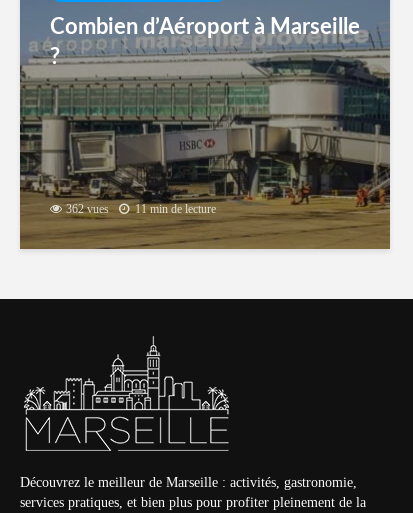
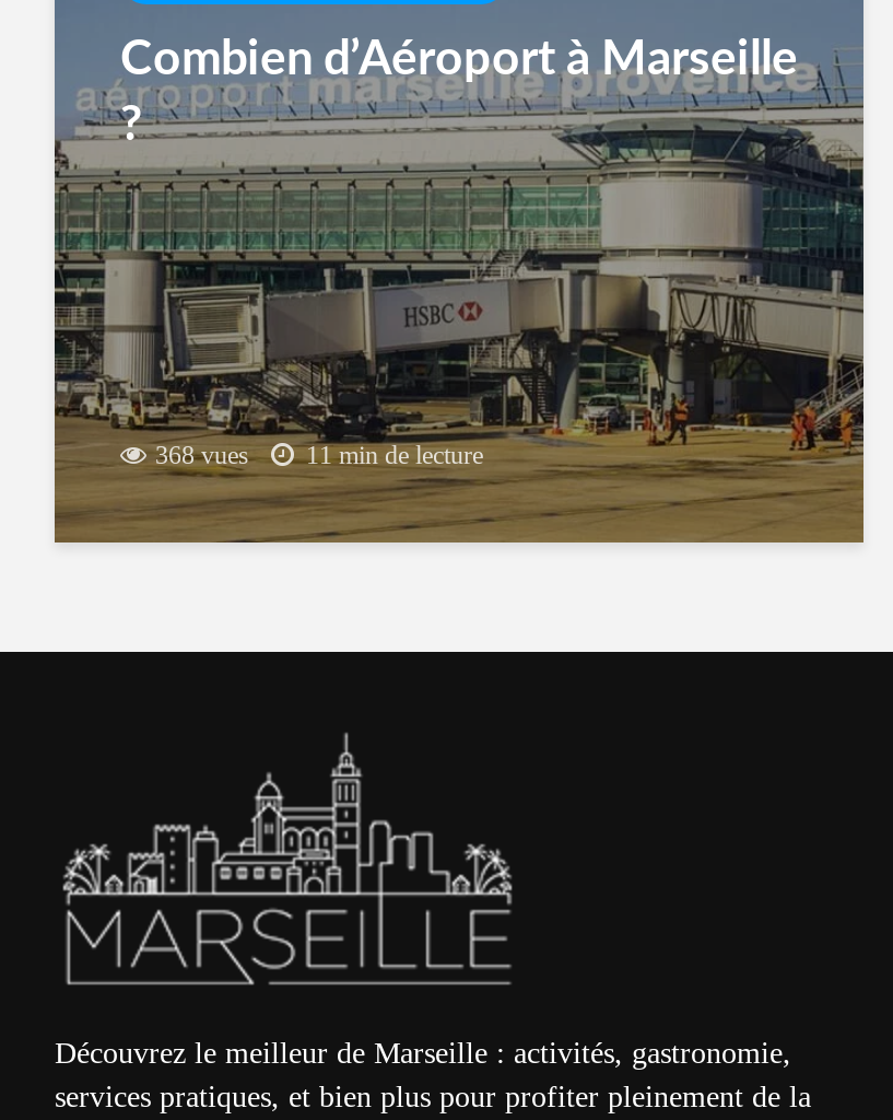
[66,202,216,216] 362 vues 11 min de lecture -> [155,440,483,471] 368 vues 11 min de lecture

